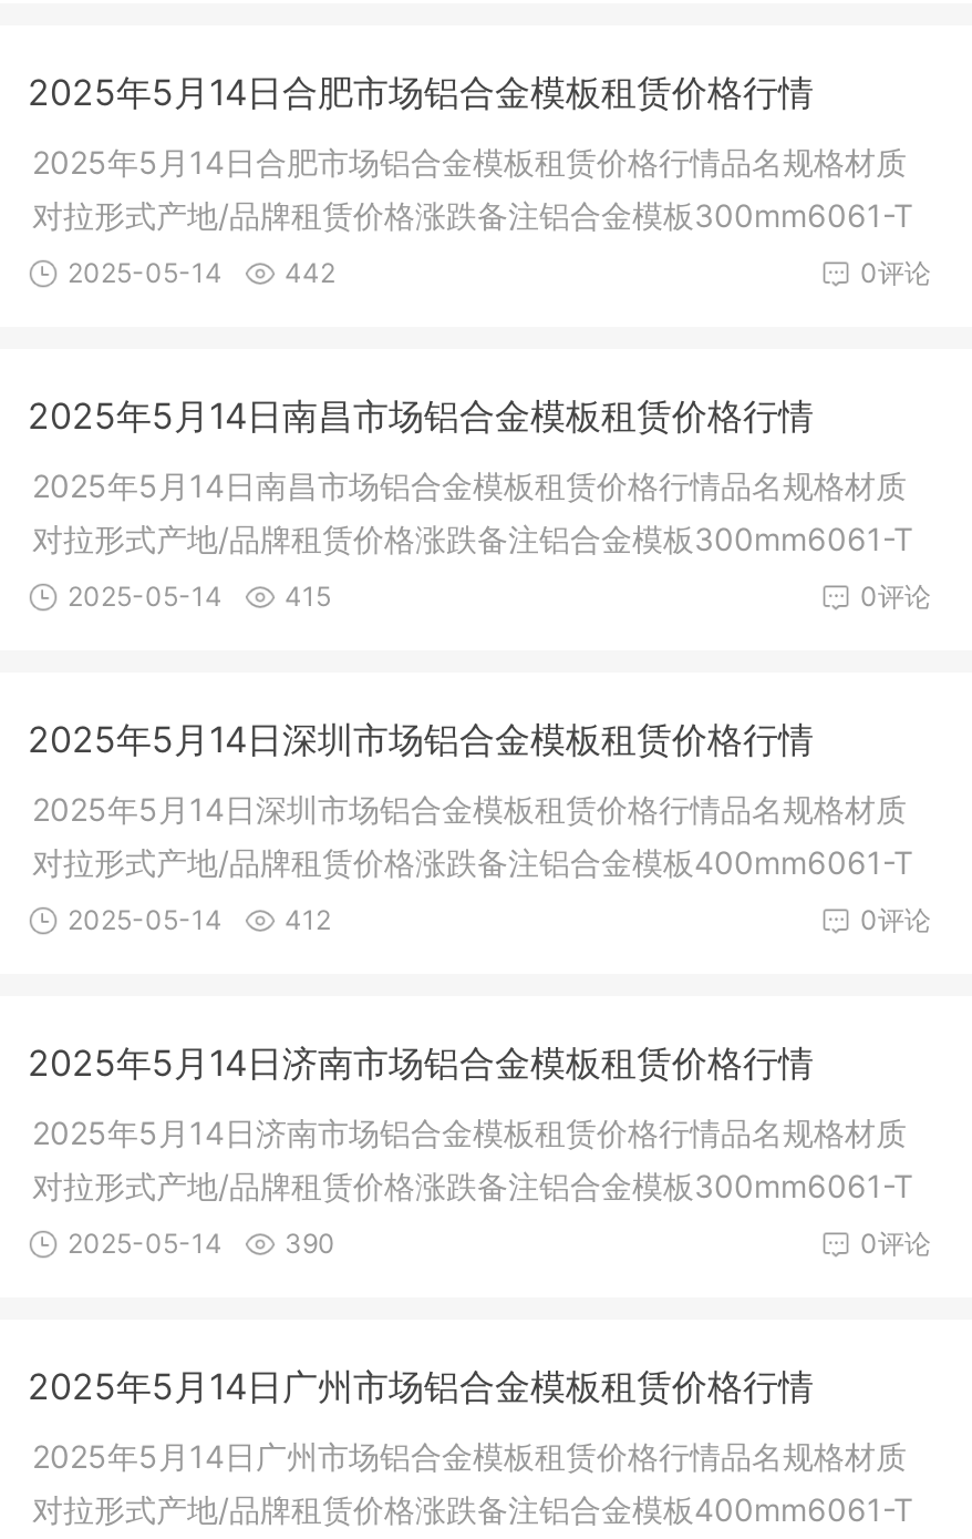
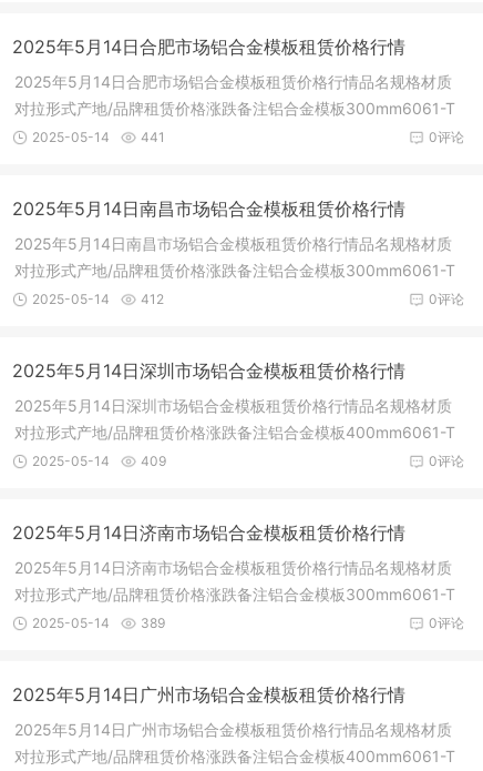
[285,256,335,289] 442 -> [141,129,165,145] 441
[285,579,331,613] 415 -> [141,291,164,307] 412
[285,903,331,936] 412 -> [141,453,166,469] 409
[285,1227,335,1260] 390 -> [141,615,165,631] 389

